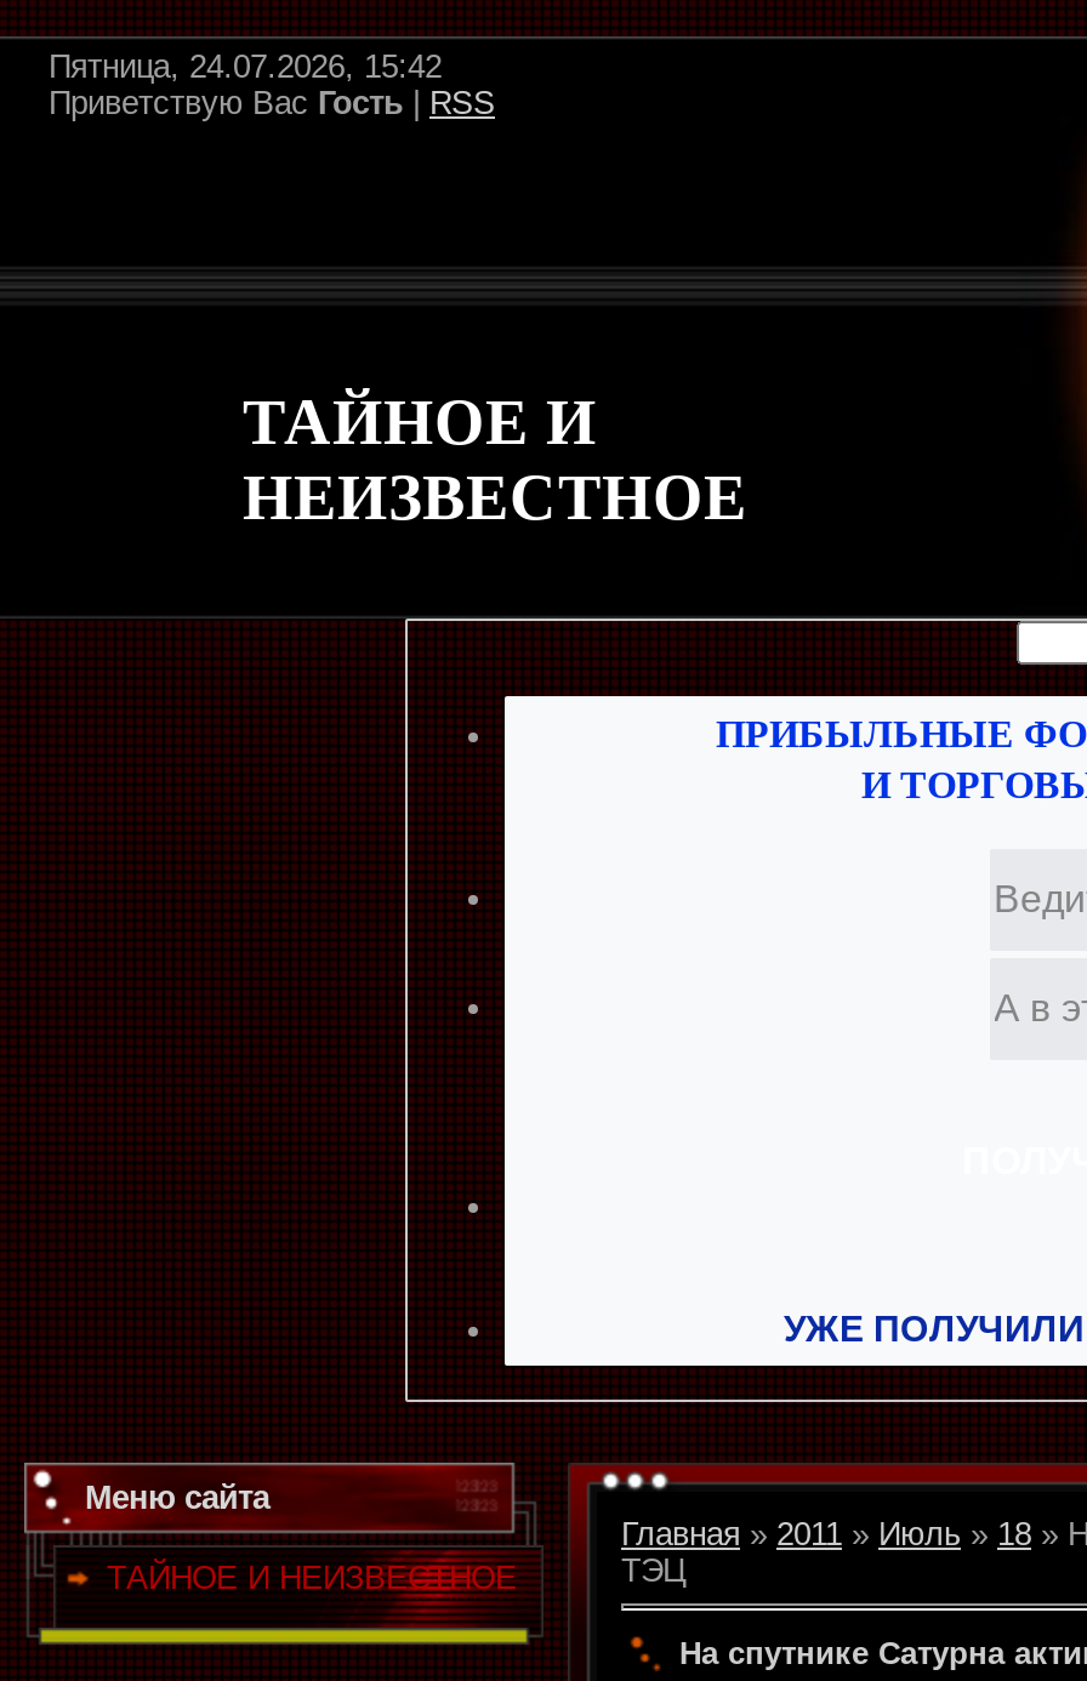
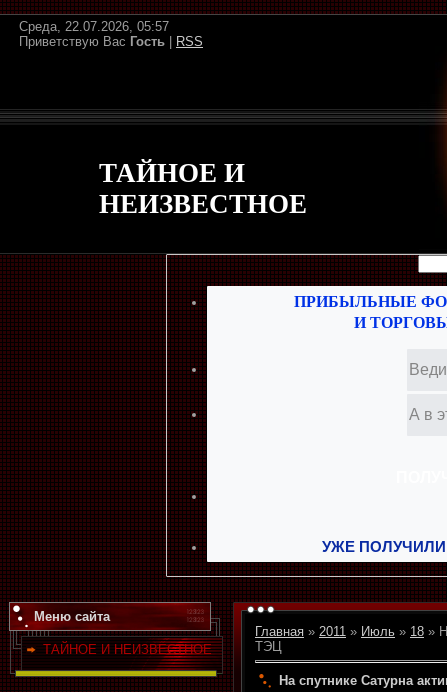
[49,49,442,85] Пятница, 24.07.2026, 15:42 -> [19,19,169,34] Среда, 22.07.2026, 05:57

